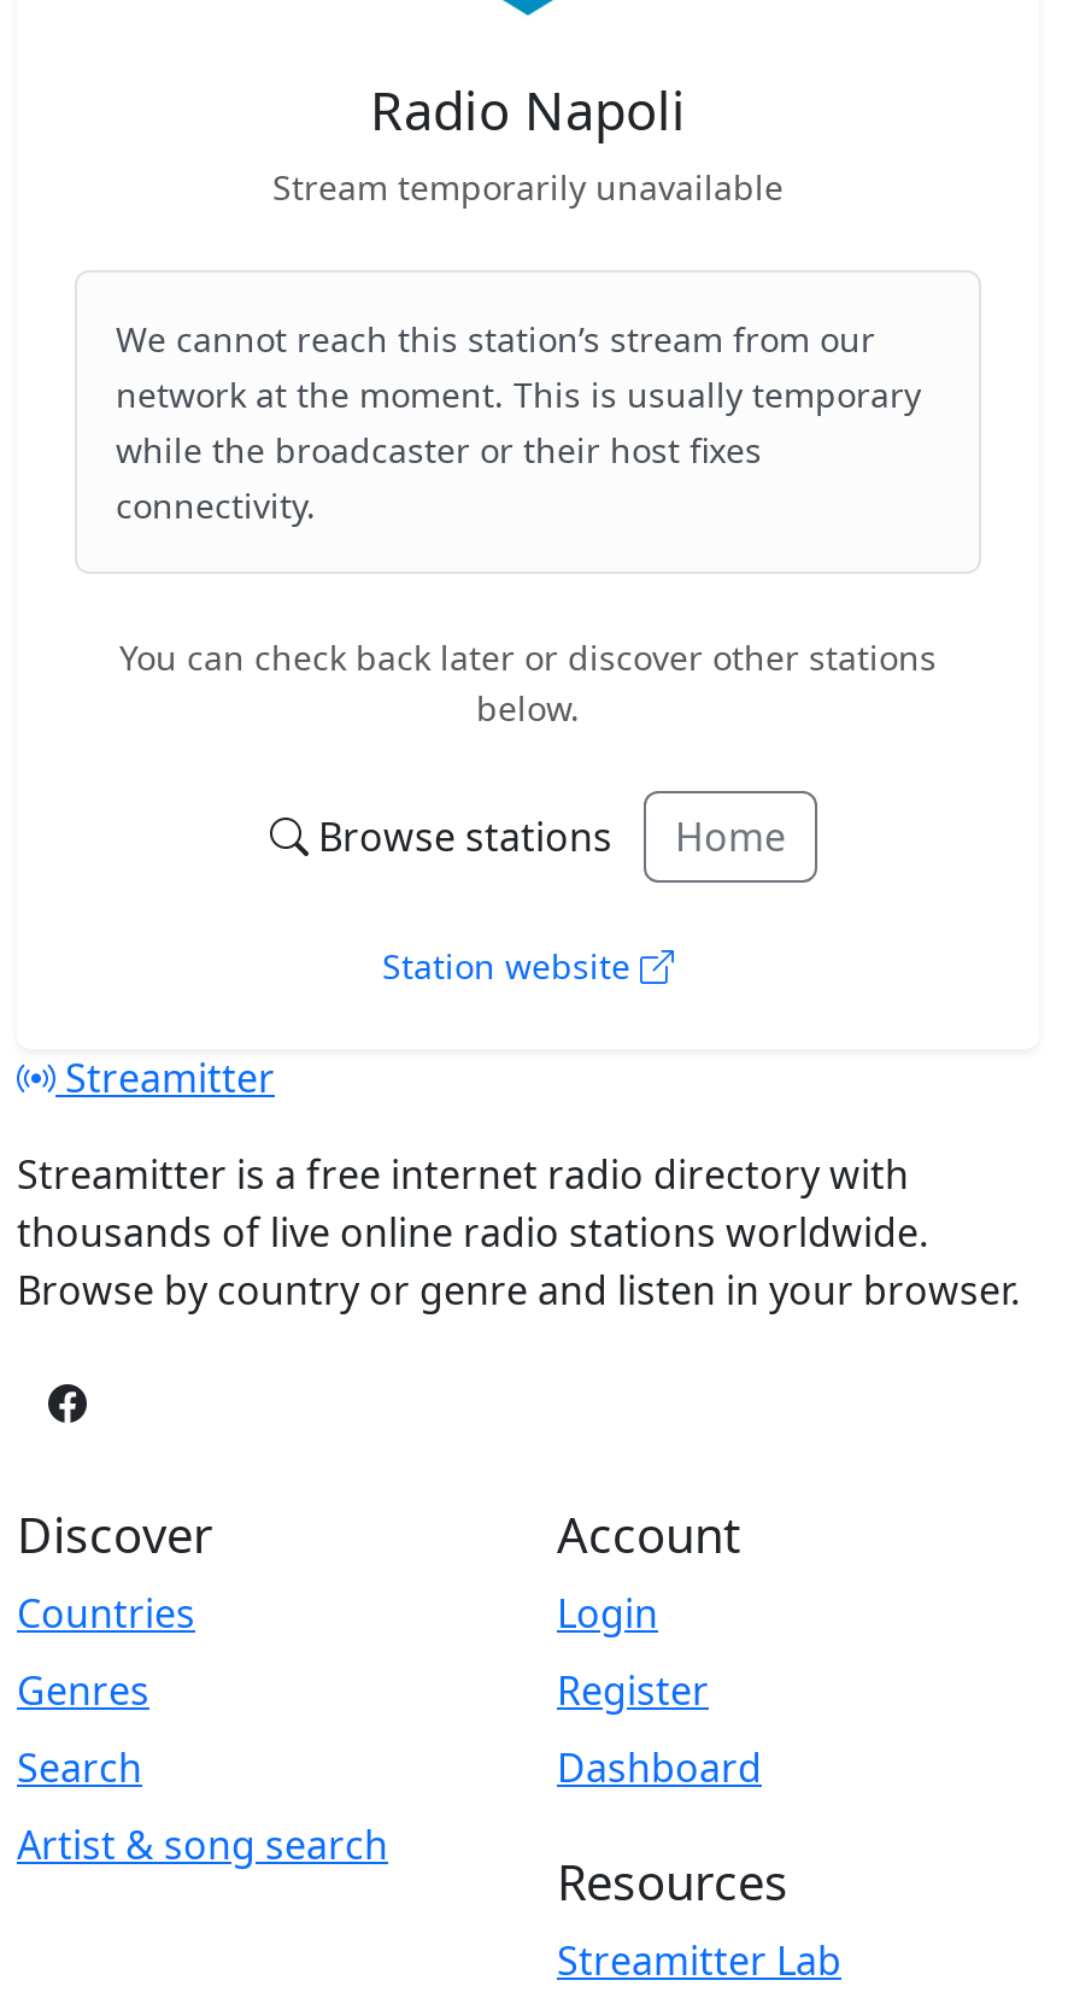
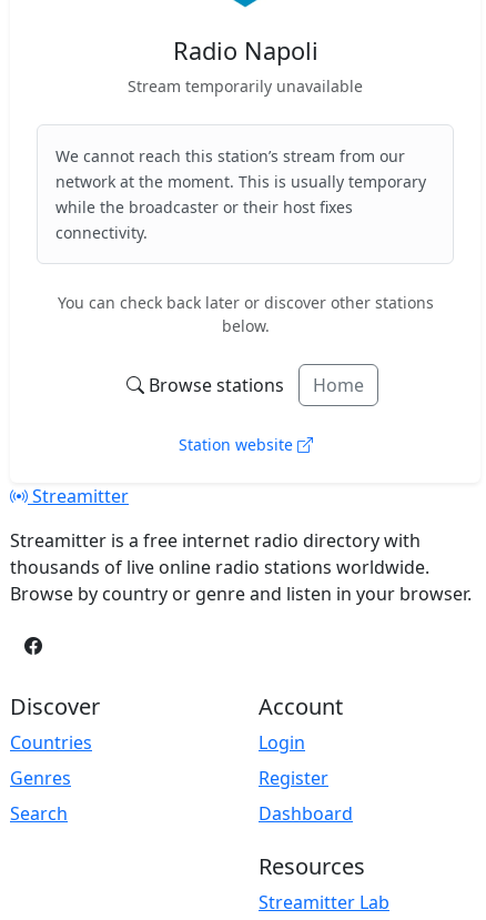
[17,1818,388,1871] Artist & song search -> none

